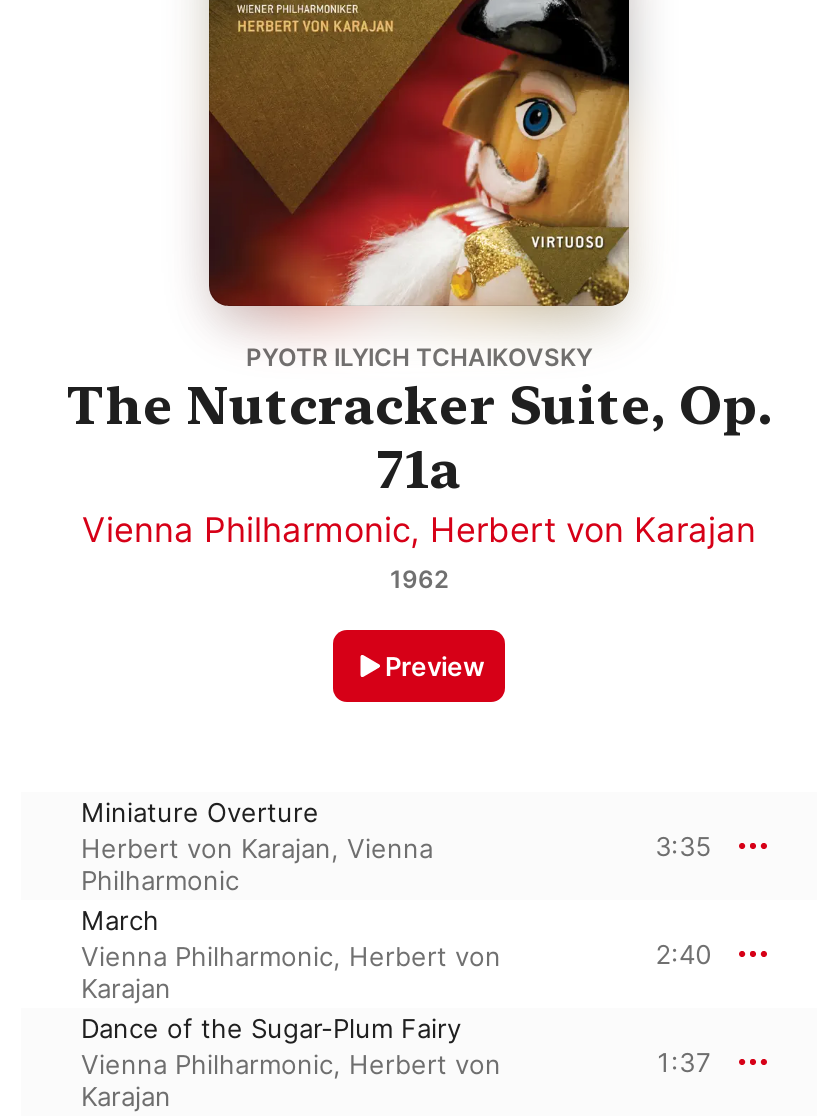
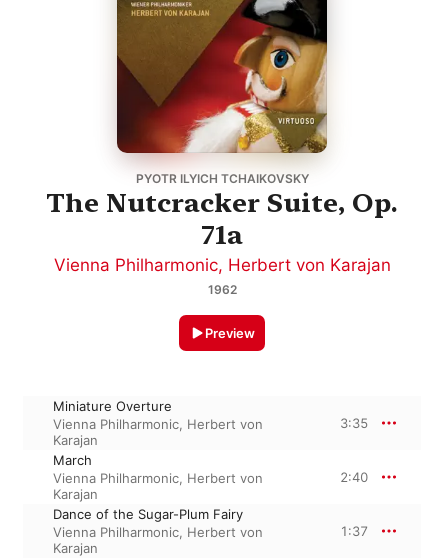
[81,832,433,896] Herbert von Karajan, Vienna | Philharmonic -> [53,416,263,448] Vienna Philharmonic, Herbert von | Karajan

